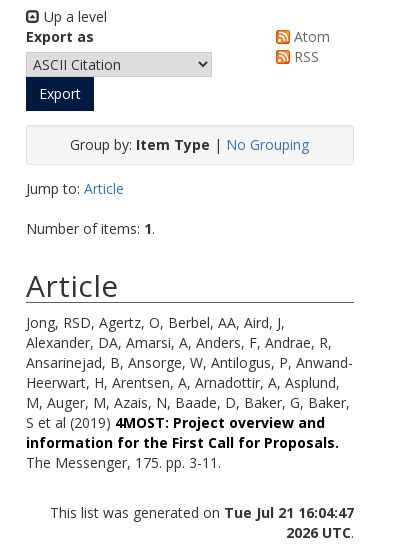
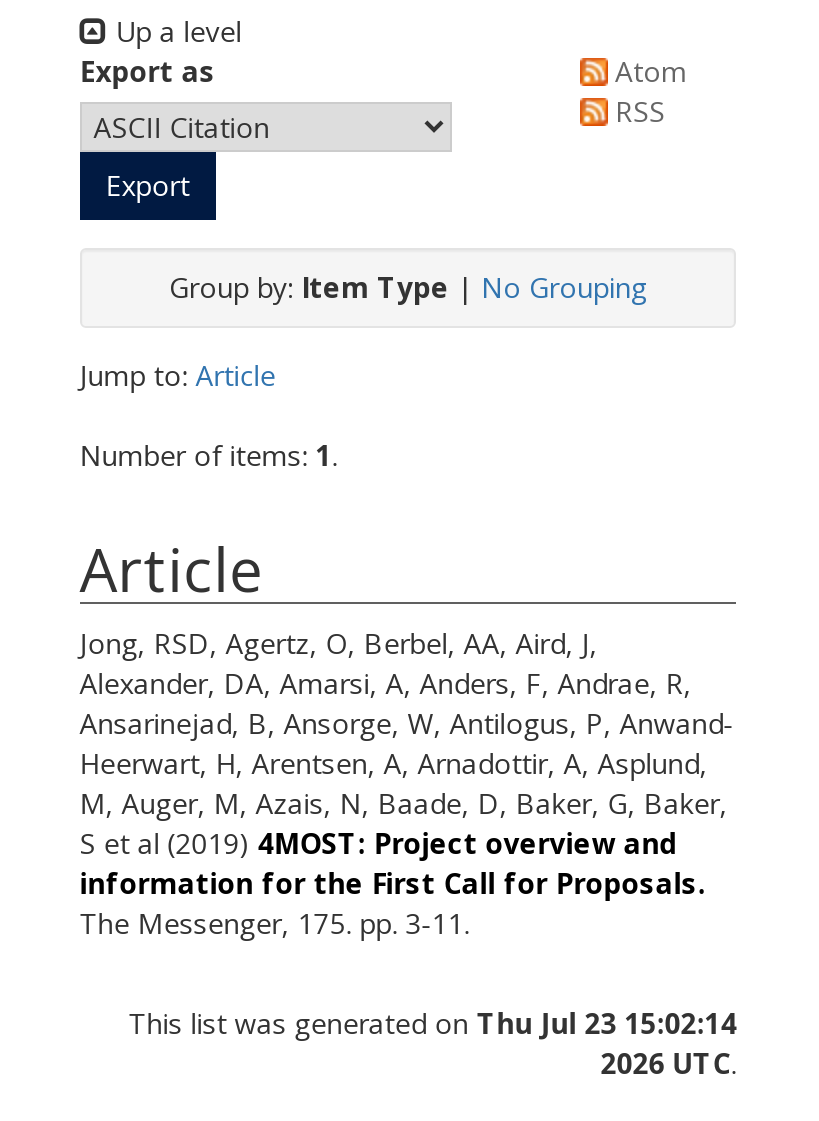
[50,503,354,522] This list was generated on Tue Jul 21 16:04:47 -> [128,1003,736,1041] This list was generated on Thu Jul 23 15:02:14

